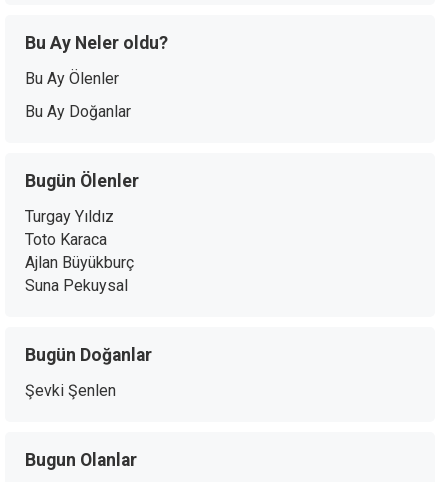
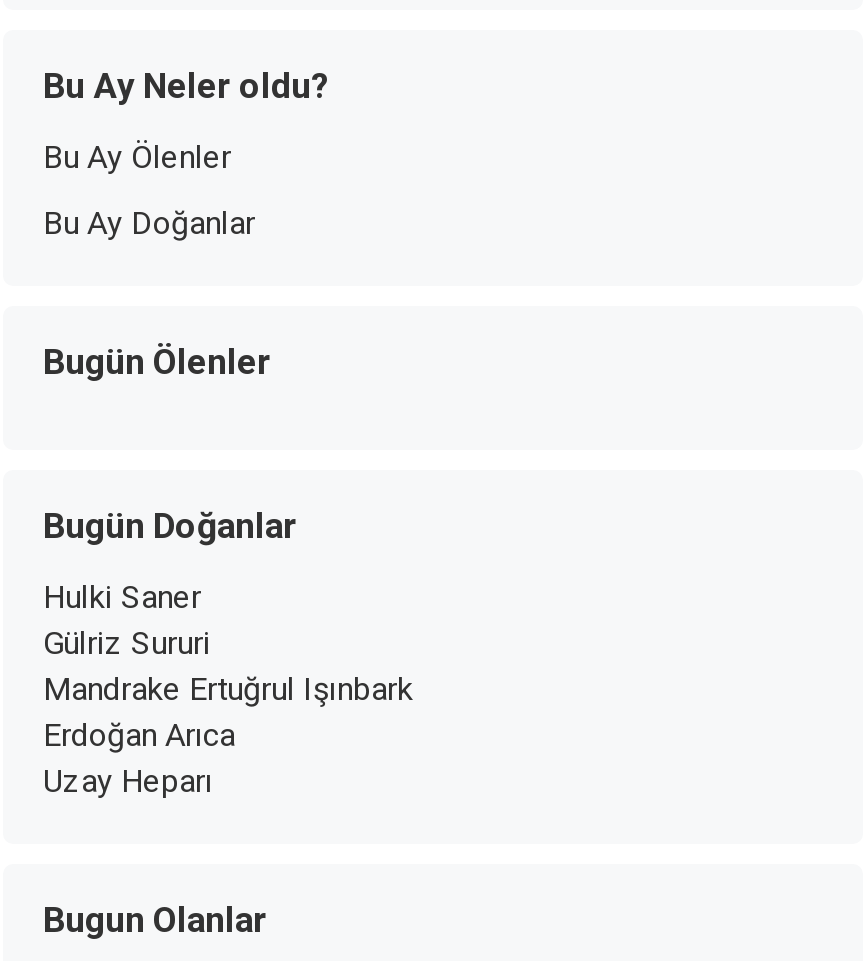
[25,207,134,295] Turgay Yıldız | Toto Karaca | Ajlan Büyükburç | Suna Pekuysal -> none
moved [25,345,152,365] -> [43,506,297,546]: Bugün Doğanlar
[25,381,116,400] Şevki Şenlen -> [43,578,413,800] Hulki Saner | Gülriz Sururi | Mandrake Ertuğrul Işınbark | Erdoğan Arıca | Uzay Heparı

